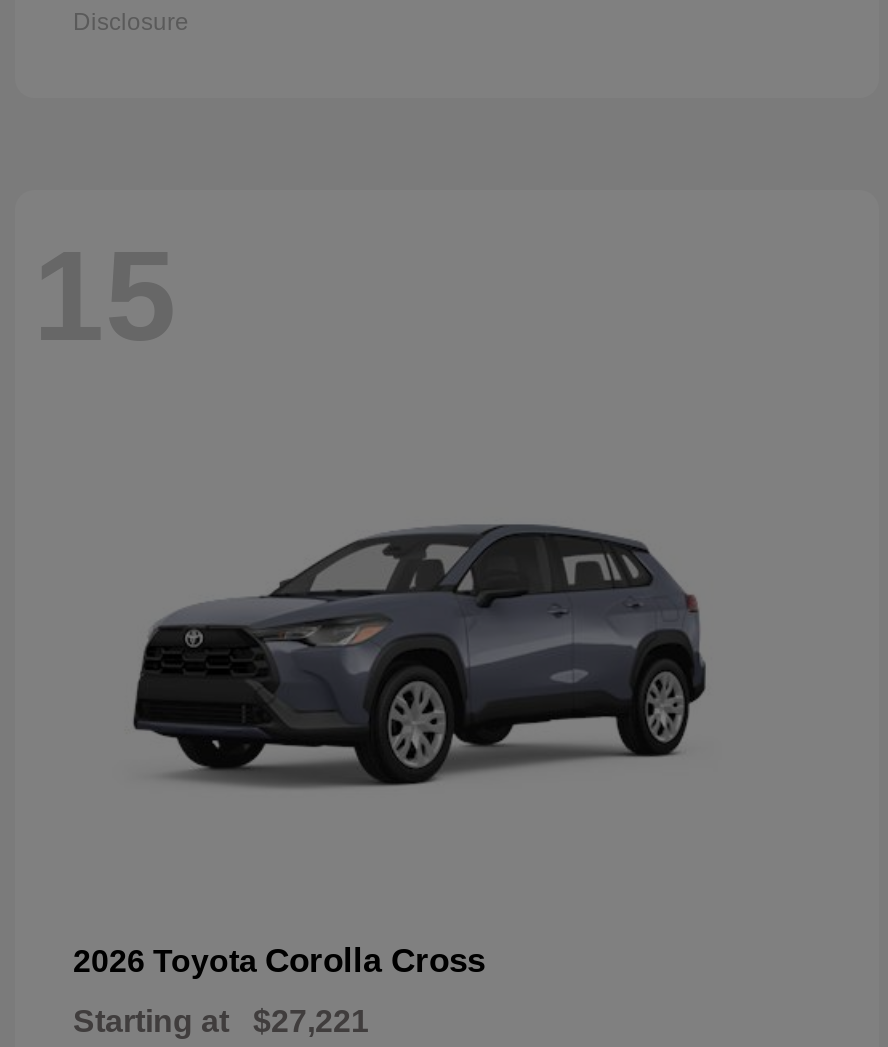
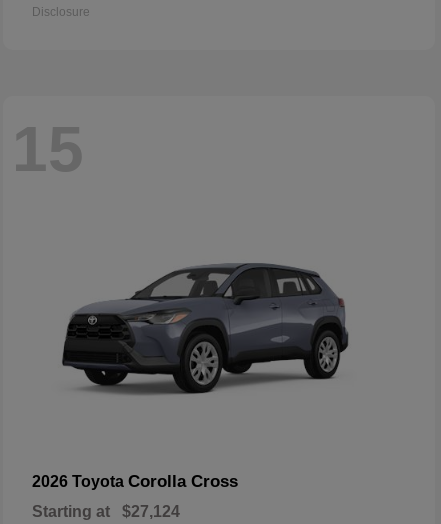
[73,1005,369,1039] Starting at $27,221 -> [32,503,180,520] Starting at $27,124

